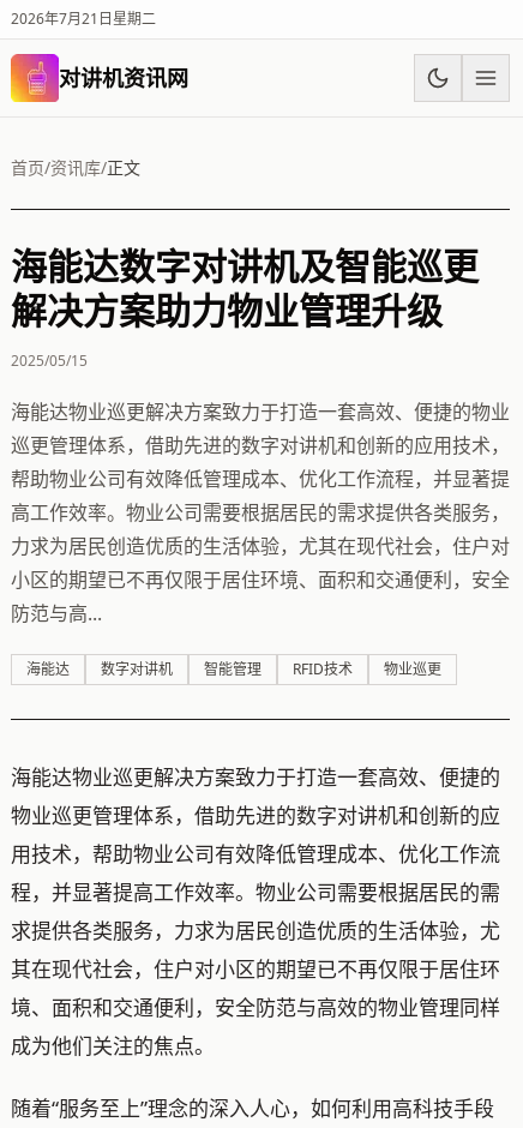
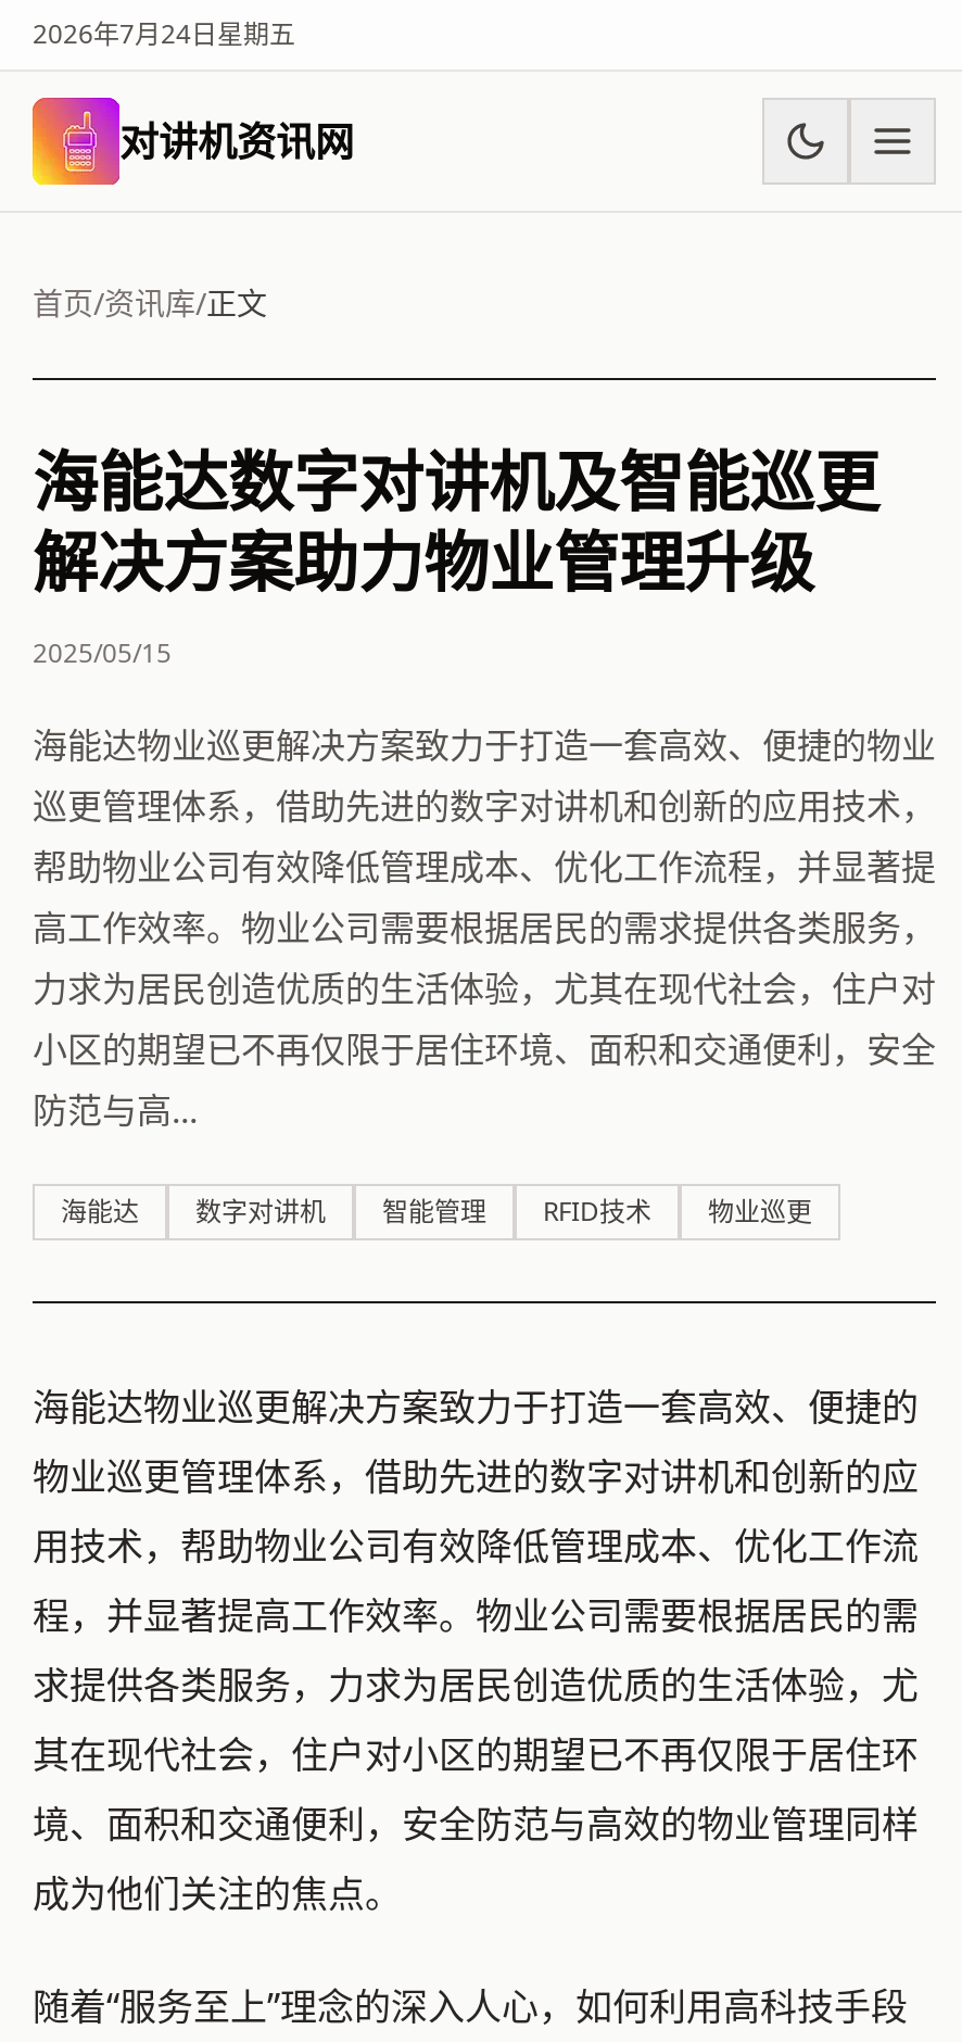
[11,8,156,29] 2026年7月21日星期二 -> [33,15,295,52] 2026年7月24日星期五

